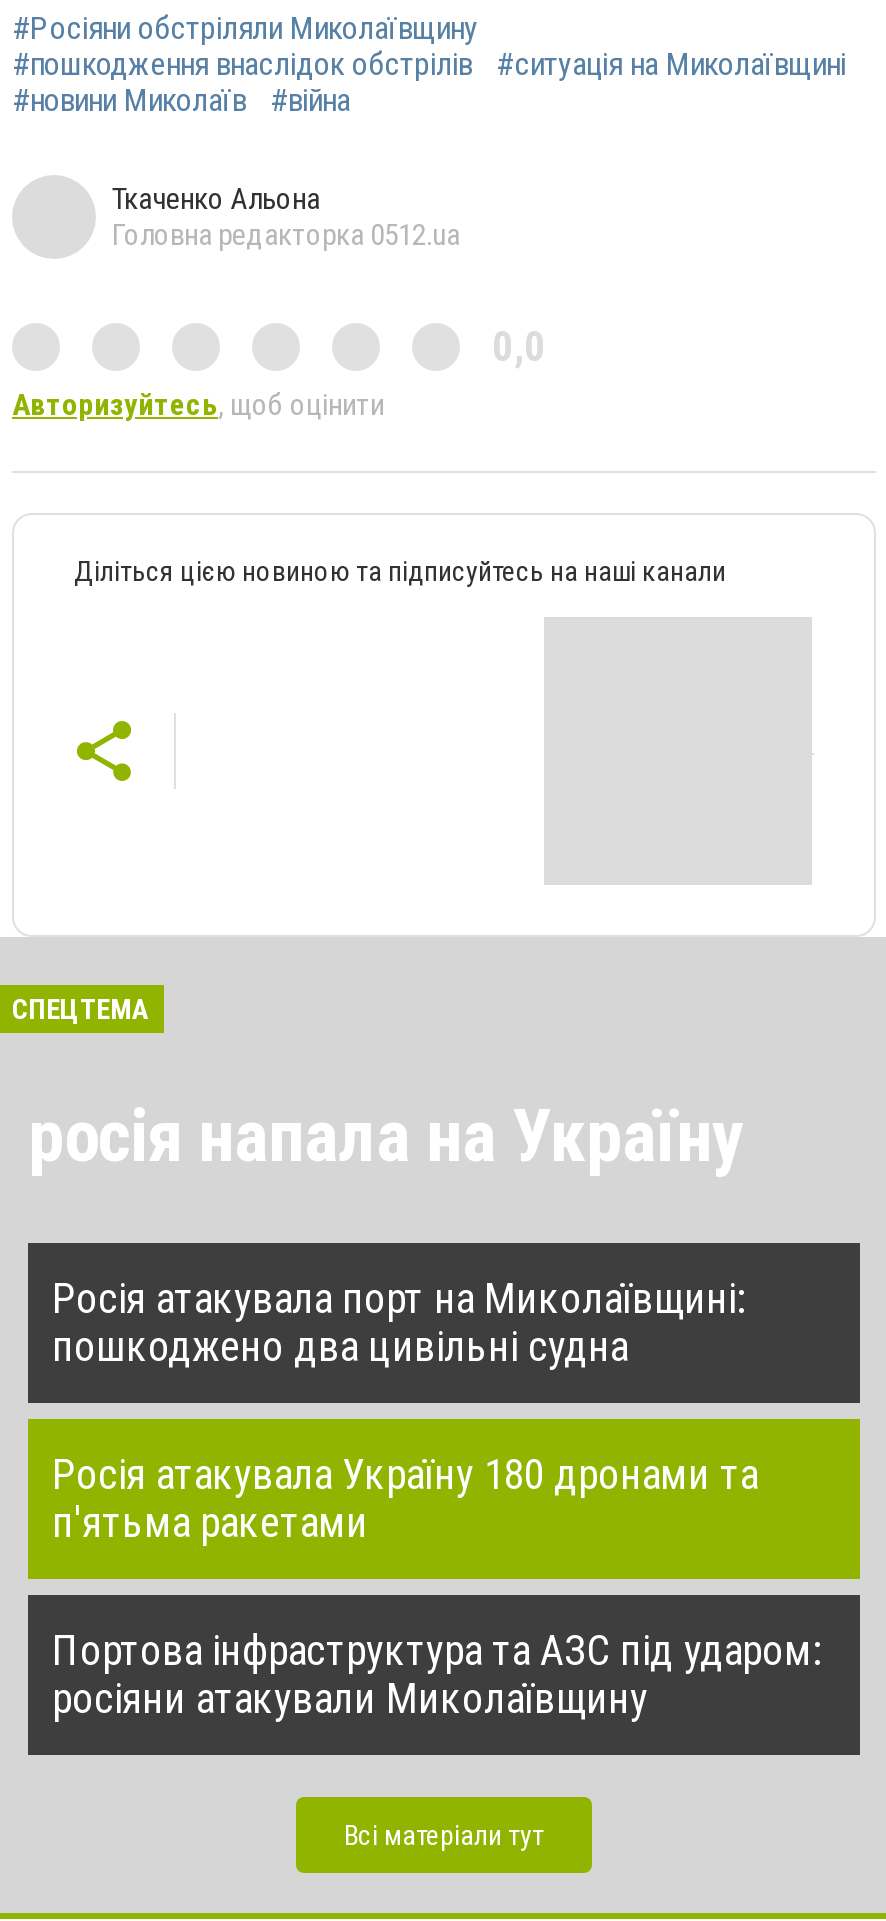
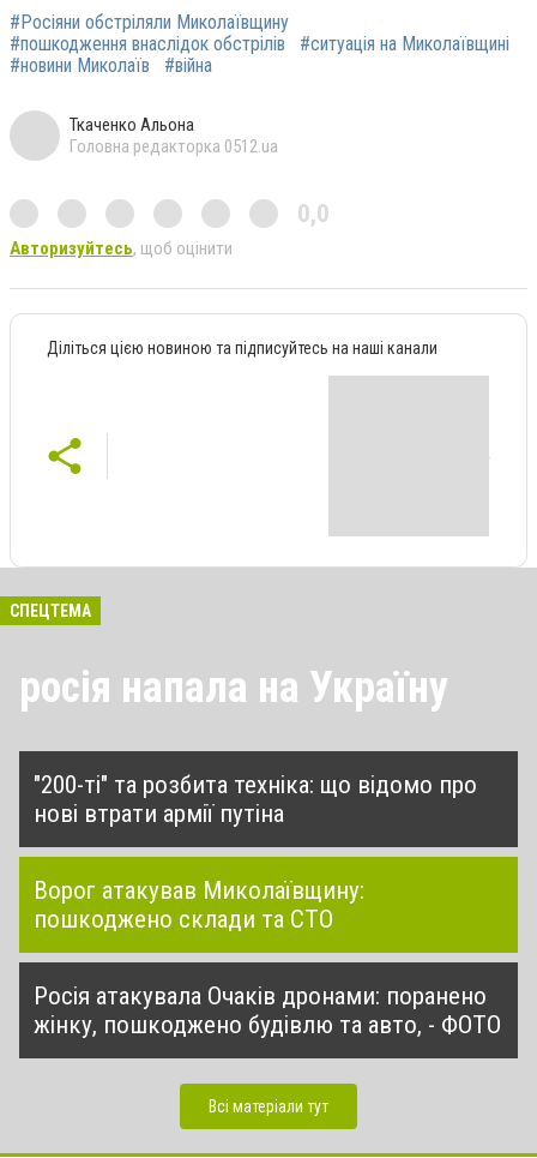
[52,1276,744,1372] Росія атакувала порт на Миколаївщині: | пошкоджено два цивільні судна -> [34,771,477,828] "200-ті" та розбита техніка: що відомо про | нові втрати армії путіна
[52,1452,758,1548] Росія атакувала Україну 180 дронами та | п'ятьма ракетами -> [34,876,364,934] Ворог атакував Миколаївщину: | пошкоджено склади та СТО
[52,1628,820,1724] Портова інфраструктура та АЗС під ударом: | росіяни атакували Миколаївщину -> [34,982,501,1040] Росія атакувала Очаків дронами: поранено | жінку, пошкоджено будівлю та авто, - ФОТО

